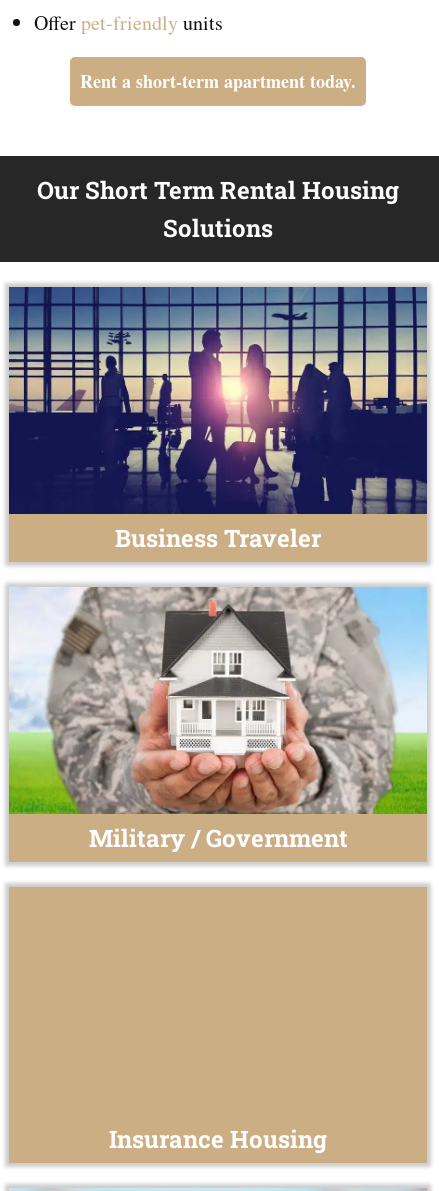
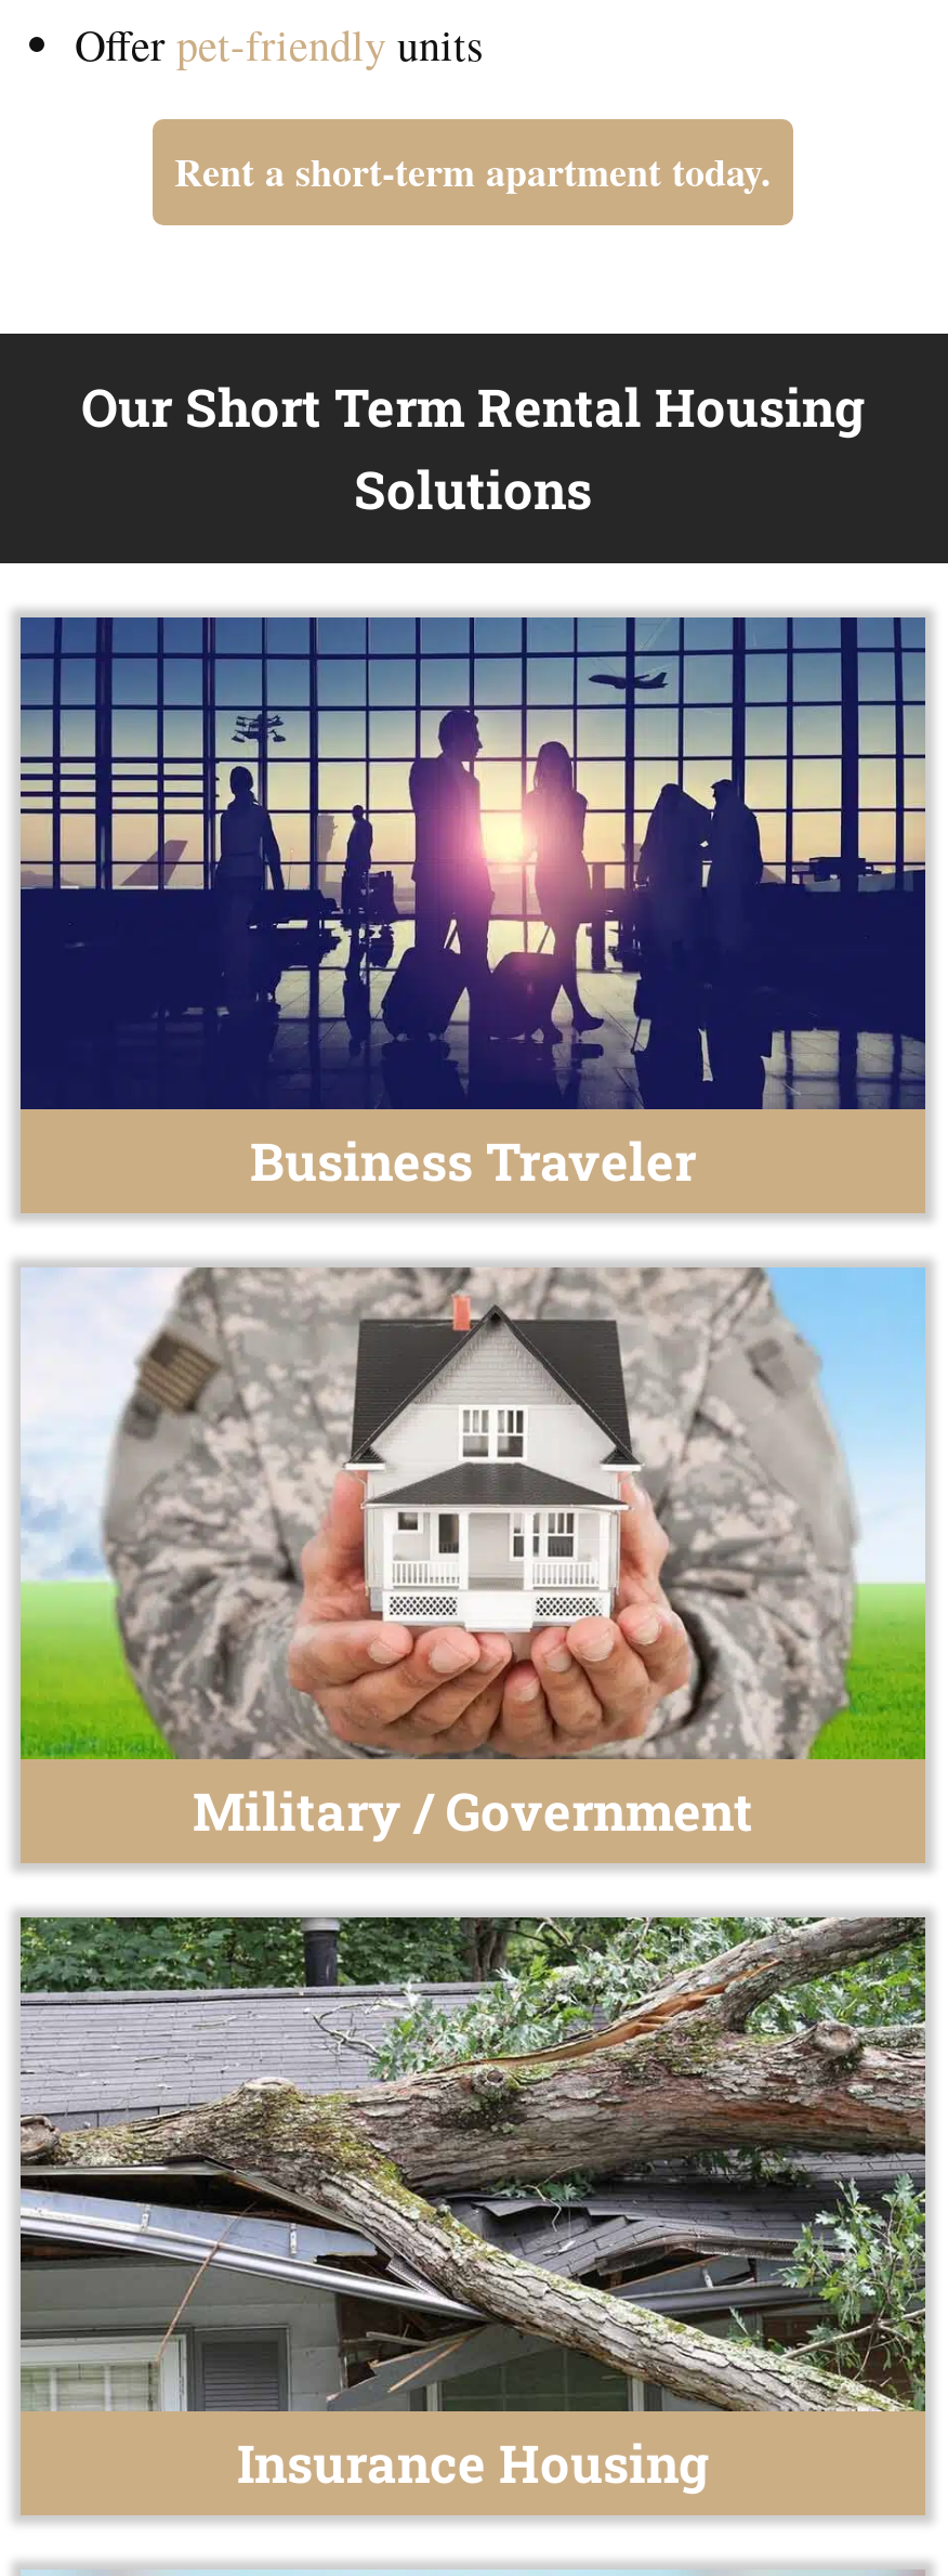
none -> [18,1915,927,2414] [image]

